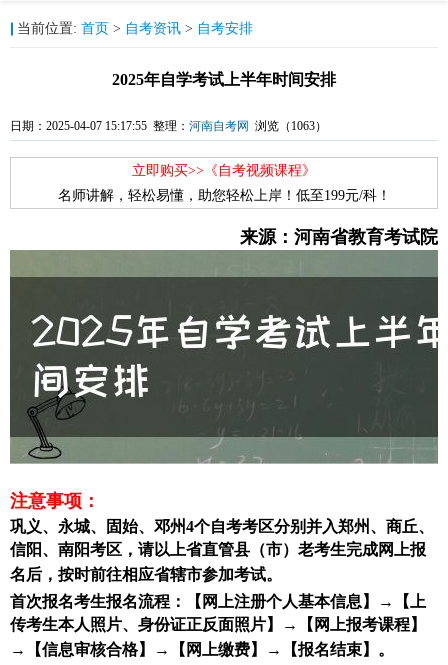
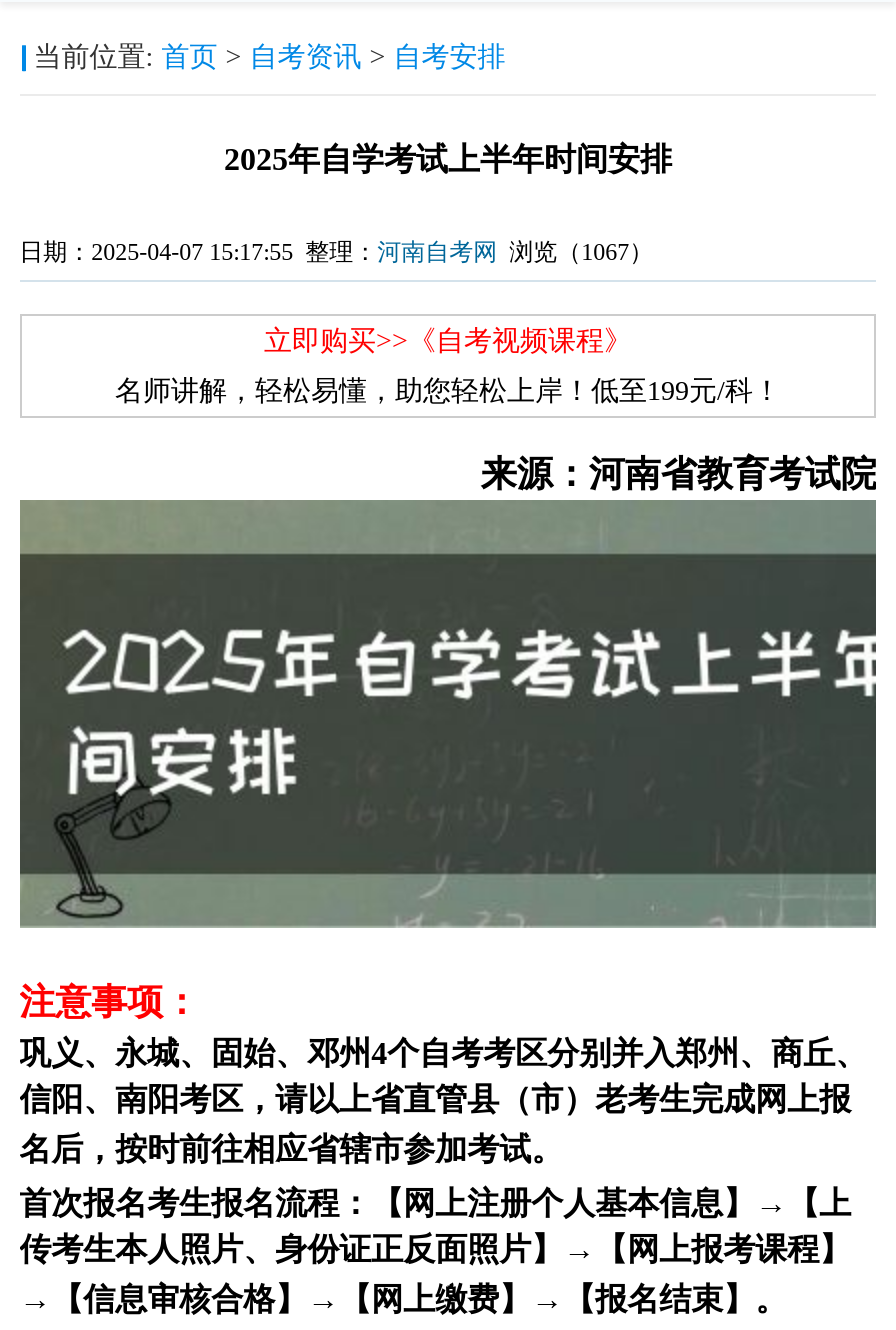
[10,119,327,133] 日期：2025-04-07 15:17:55 整理：河南自考网浏览（1063） -> [19,237,653,265] 日期：2025-04-07 15:17:55 整理：河南自考网浏览（1067）

